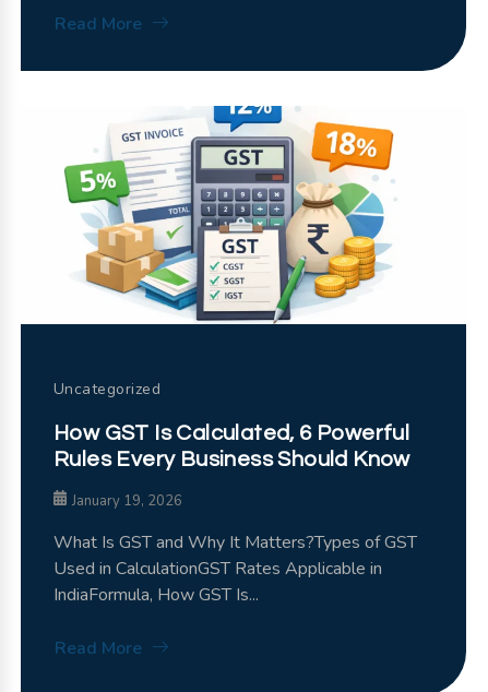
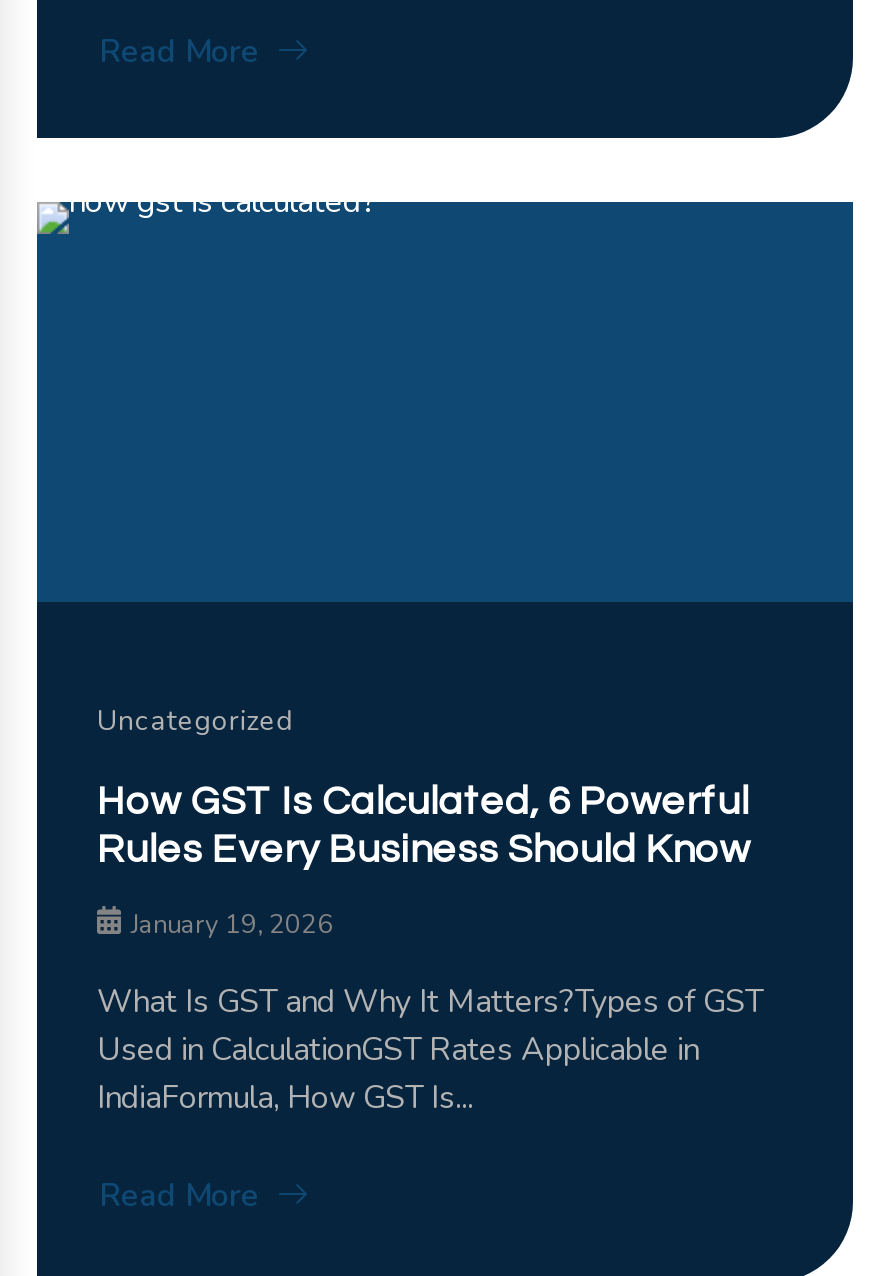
[21,106,466,325] [image] -> none

